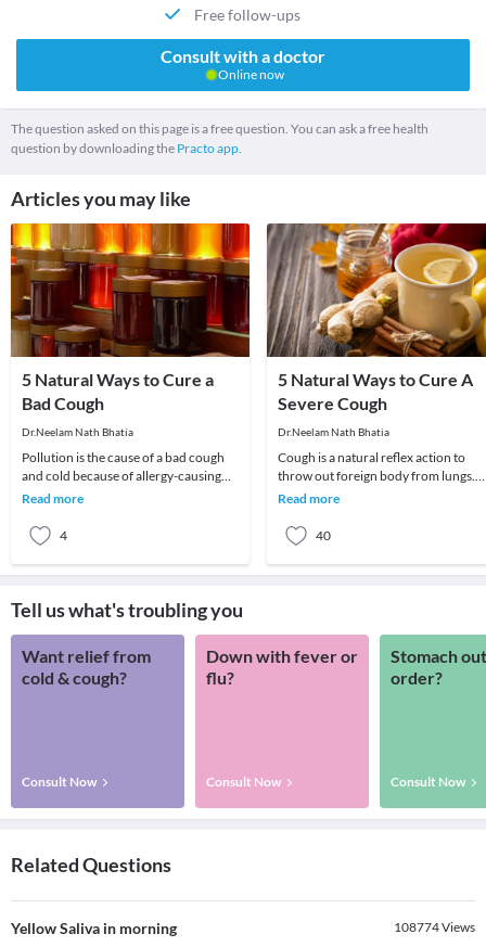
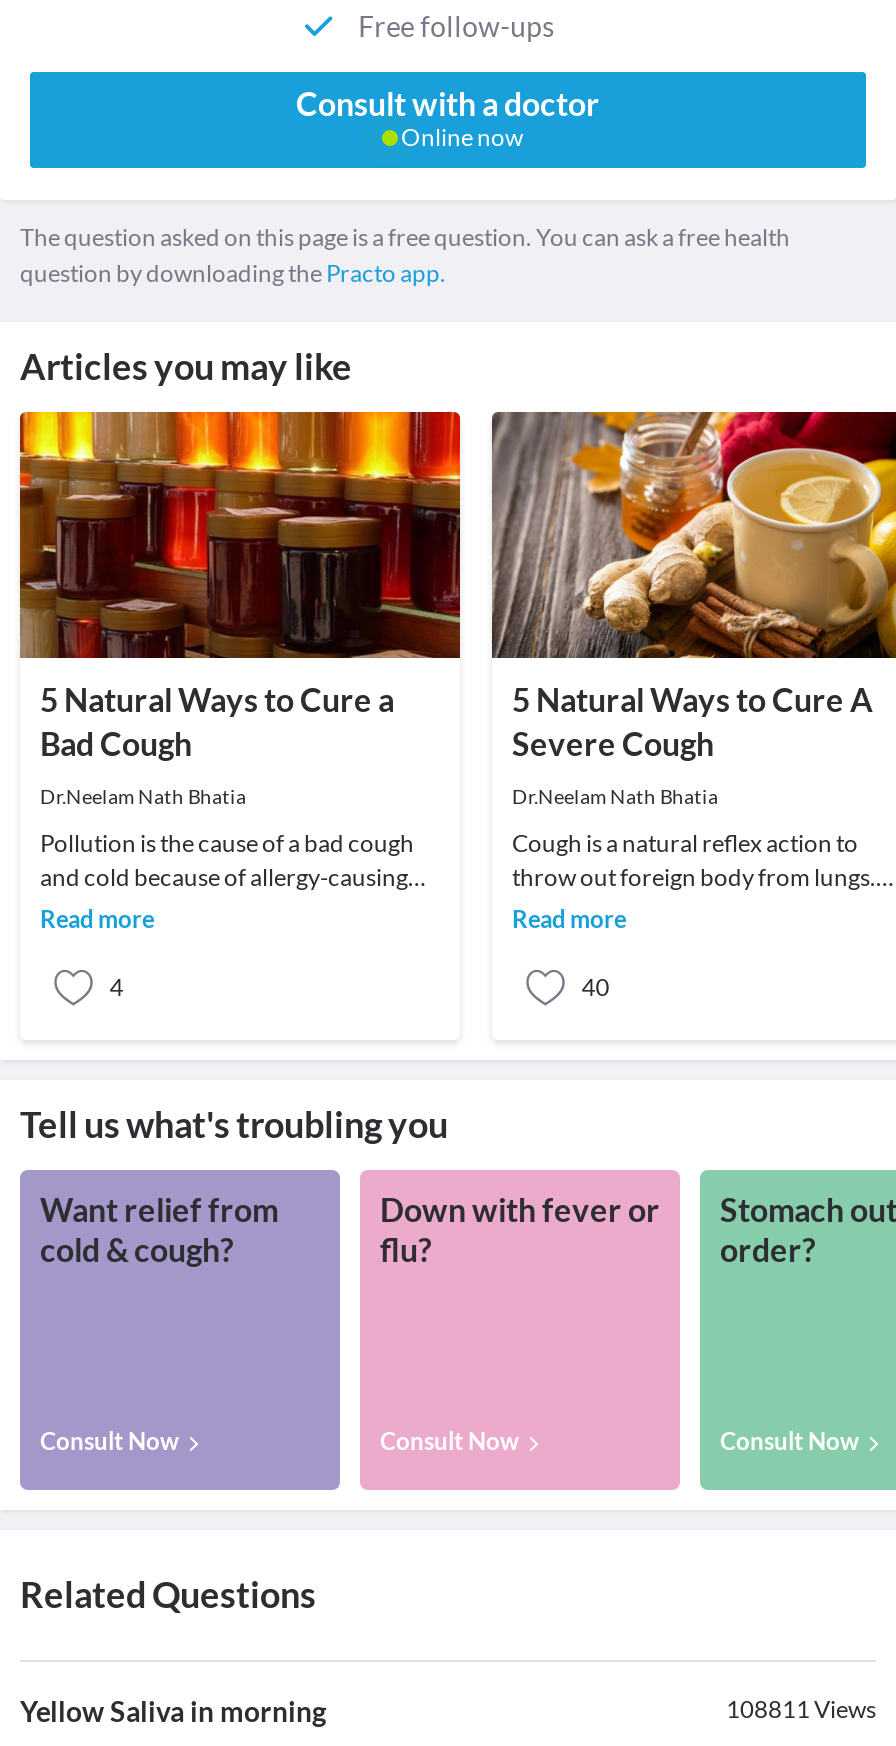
[394,919,475,935] 108774Views -> [726,1695,876,1725] 108811Views

